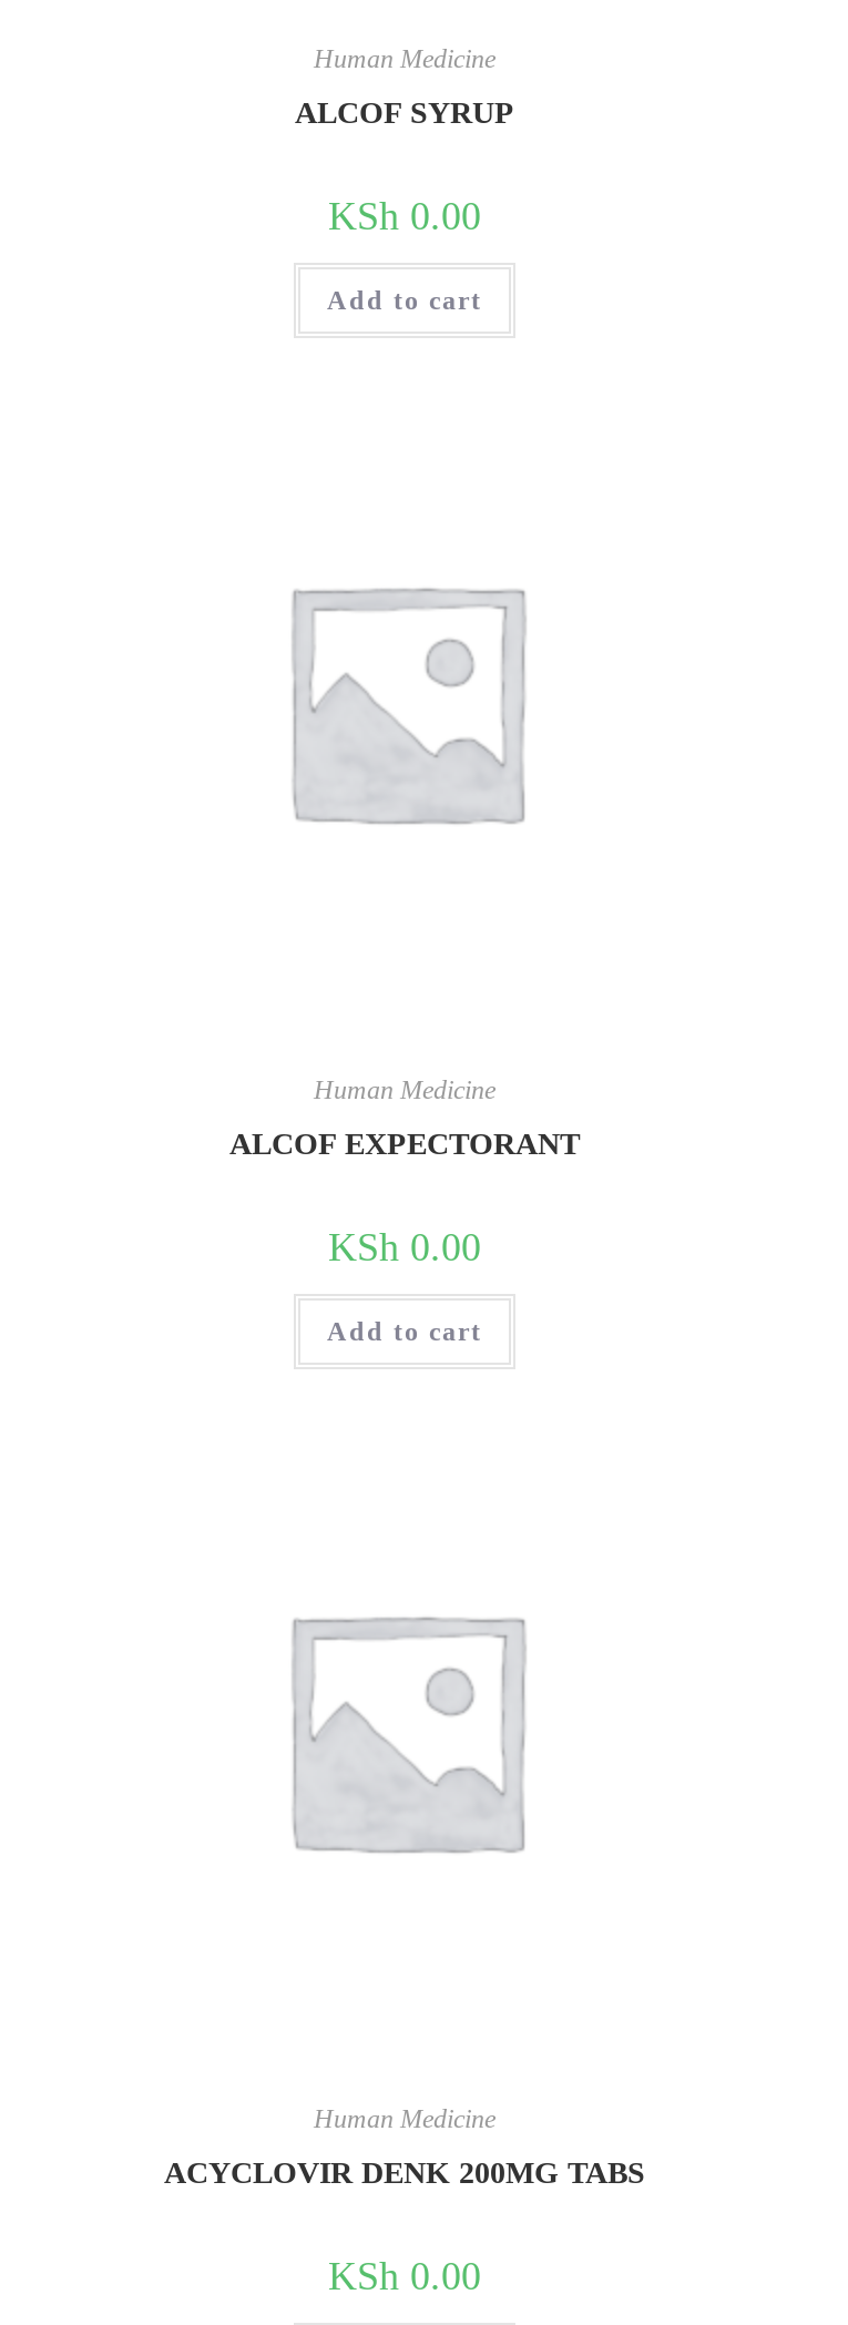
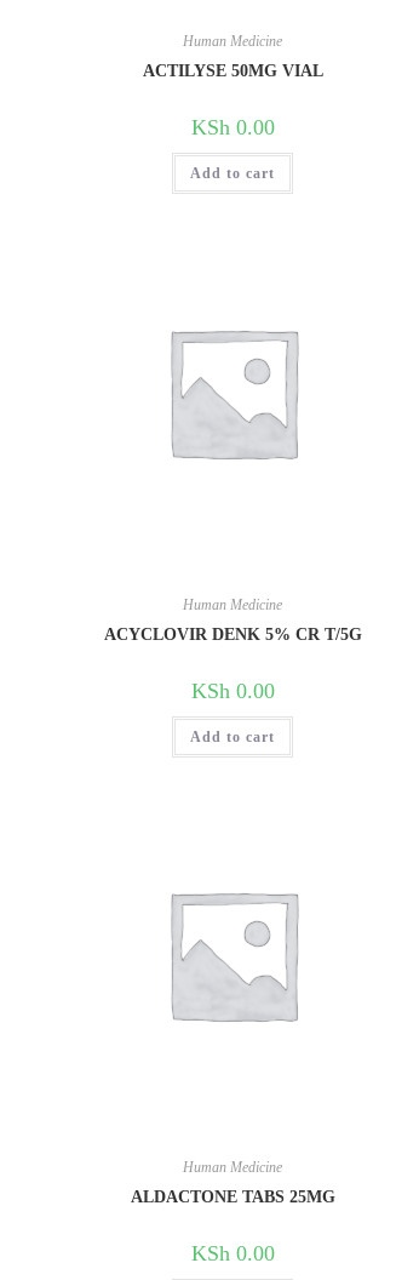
[295,97,514,130] ALCOF SYRUP -> [142,62,323,80] ACTILYSE 50MG VIAL
[229,1127,580,1160] ALCOF EXPECTORANT -> [104,625,361,643] ACYCLOVIR DENK 5% CR T/5G
[164,2157,645,2190] ACYCLOVIR DENK 200MG TABS -> [130,1188,335,1206] ALDACTONE TABS 25MG

